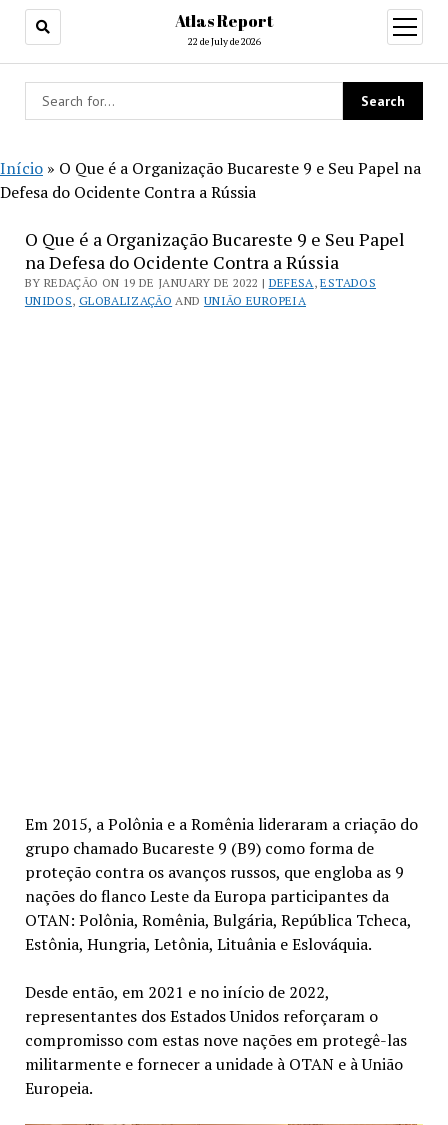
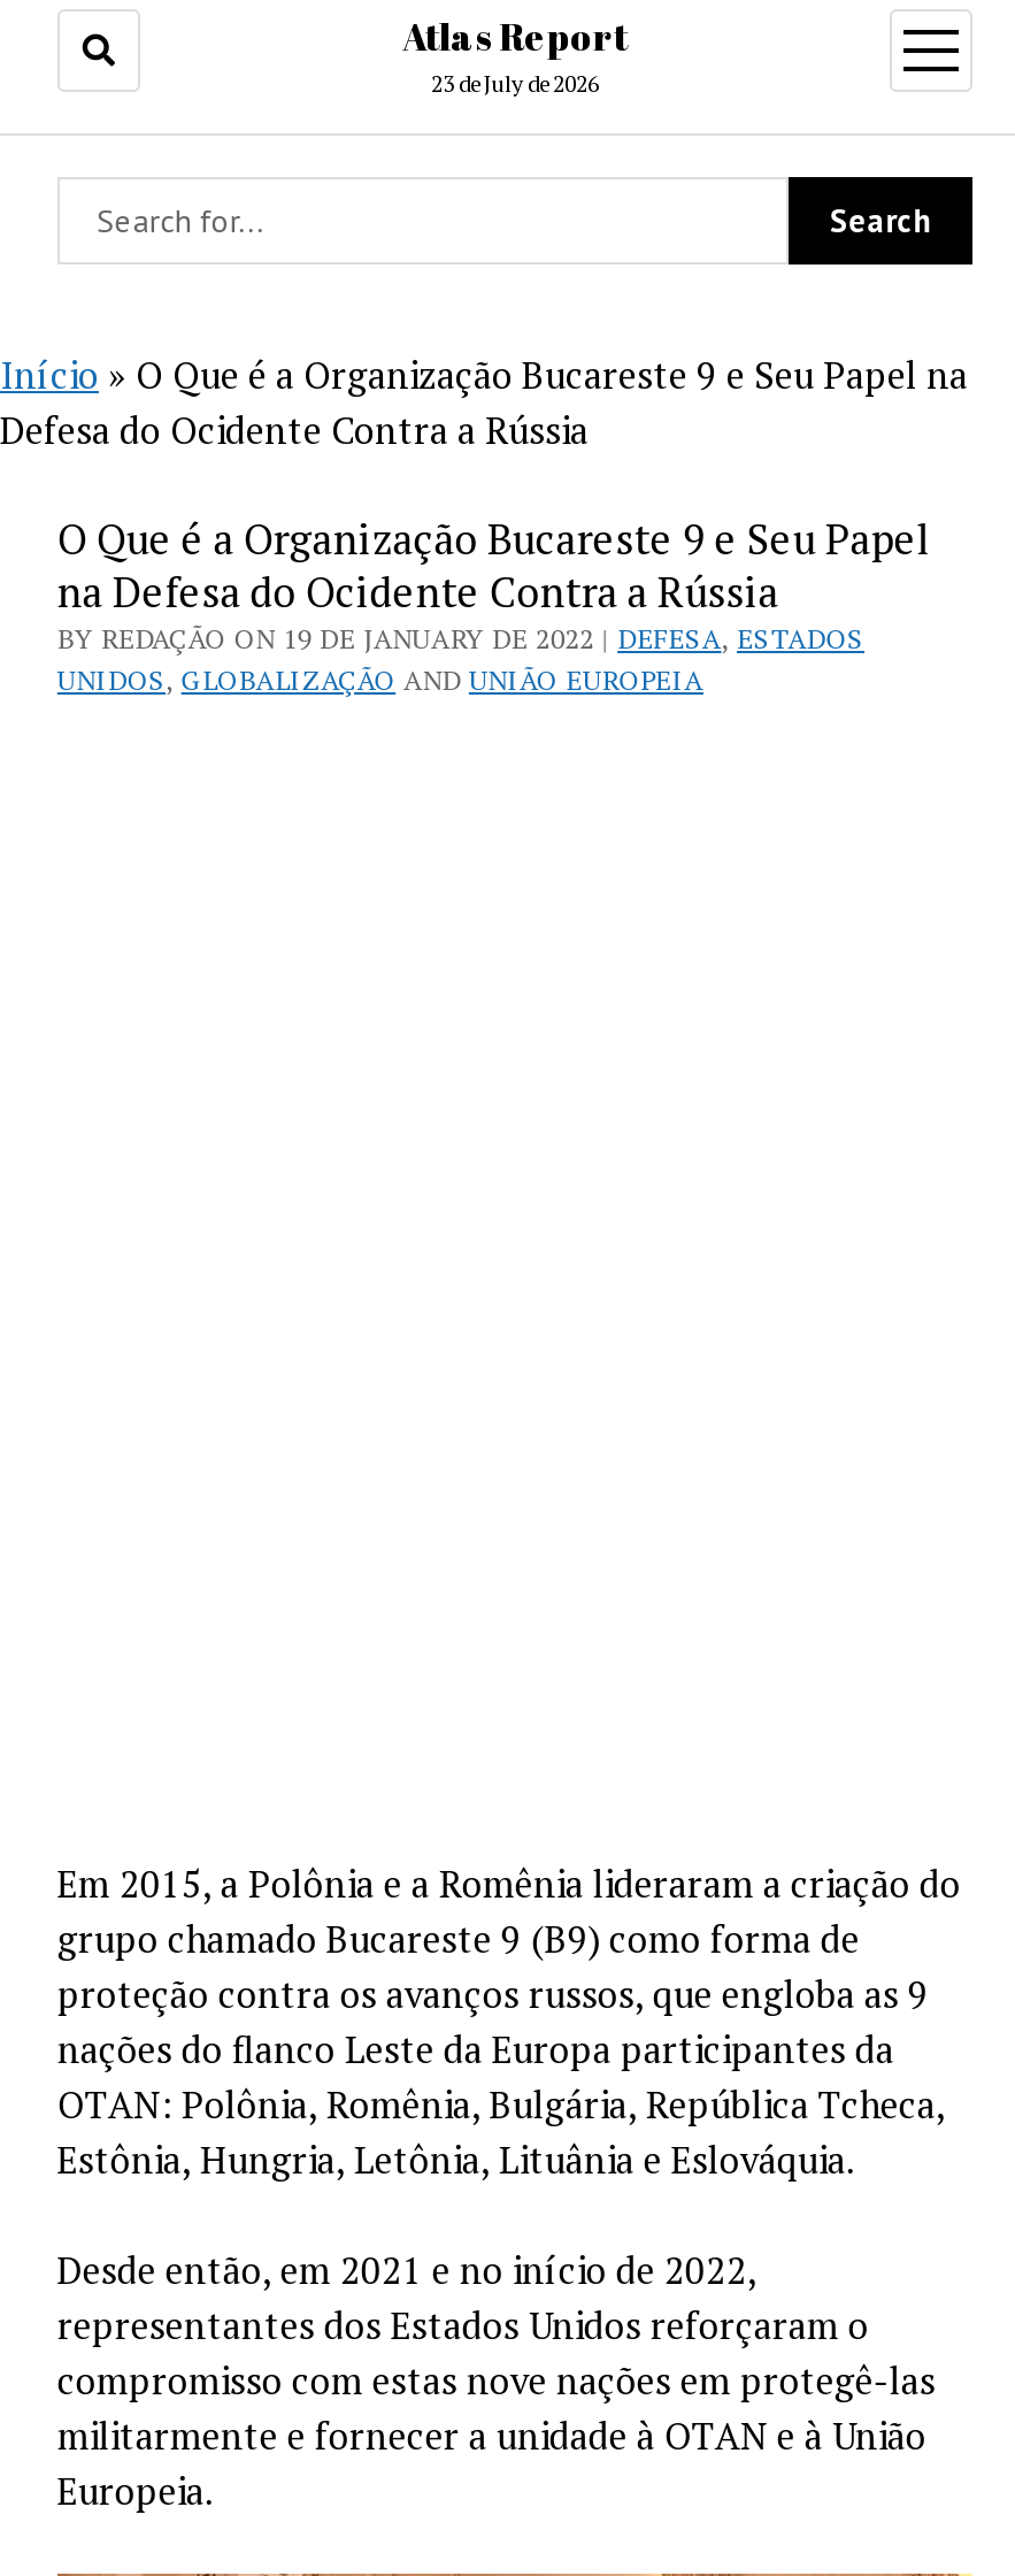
[187,35,260,48] 22 de July de 2026 -> [431,69,599,99] 23 de July de 2026

